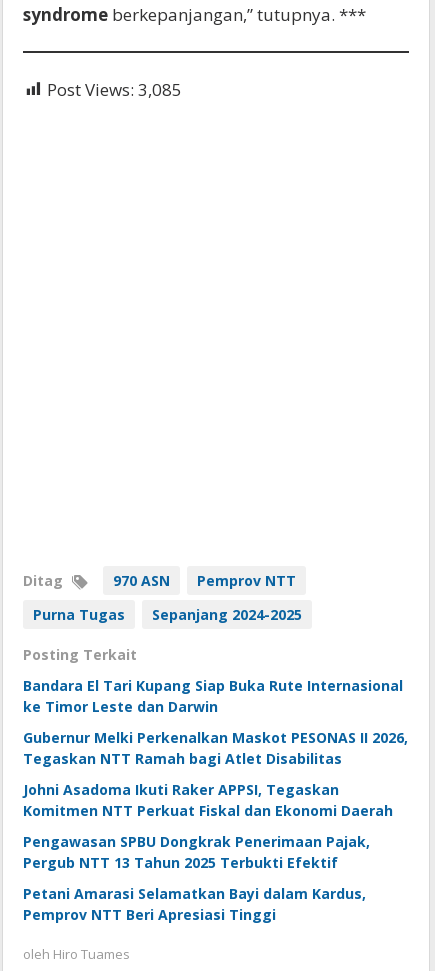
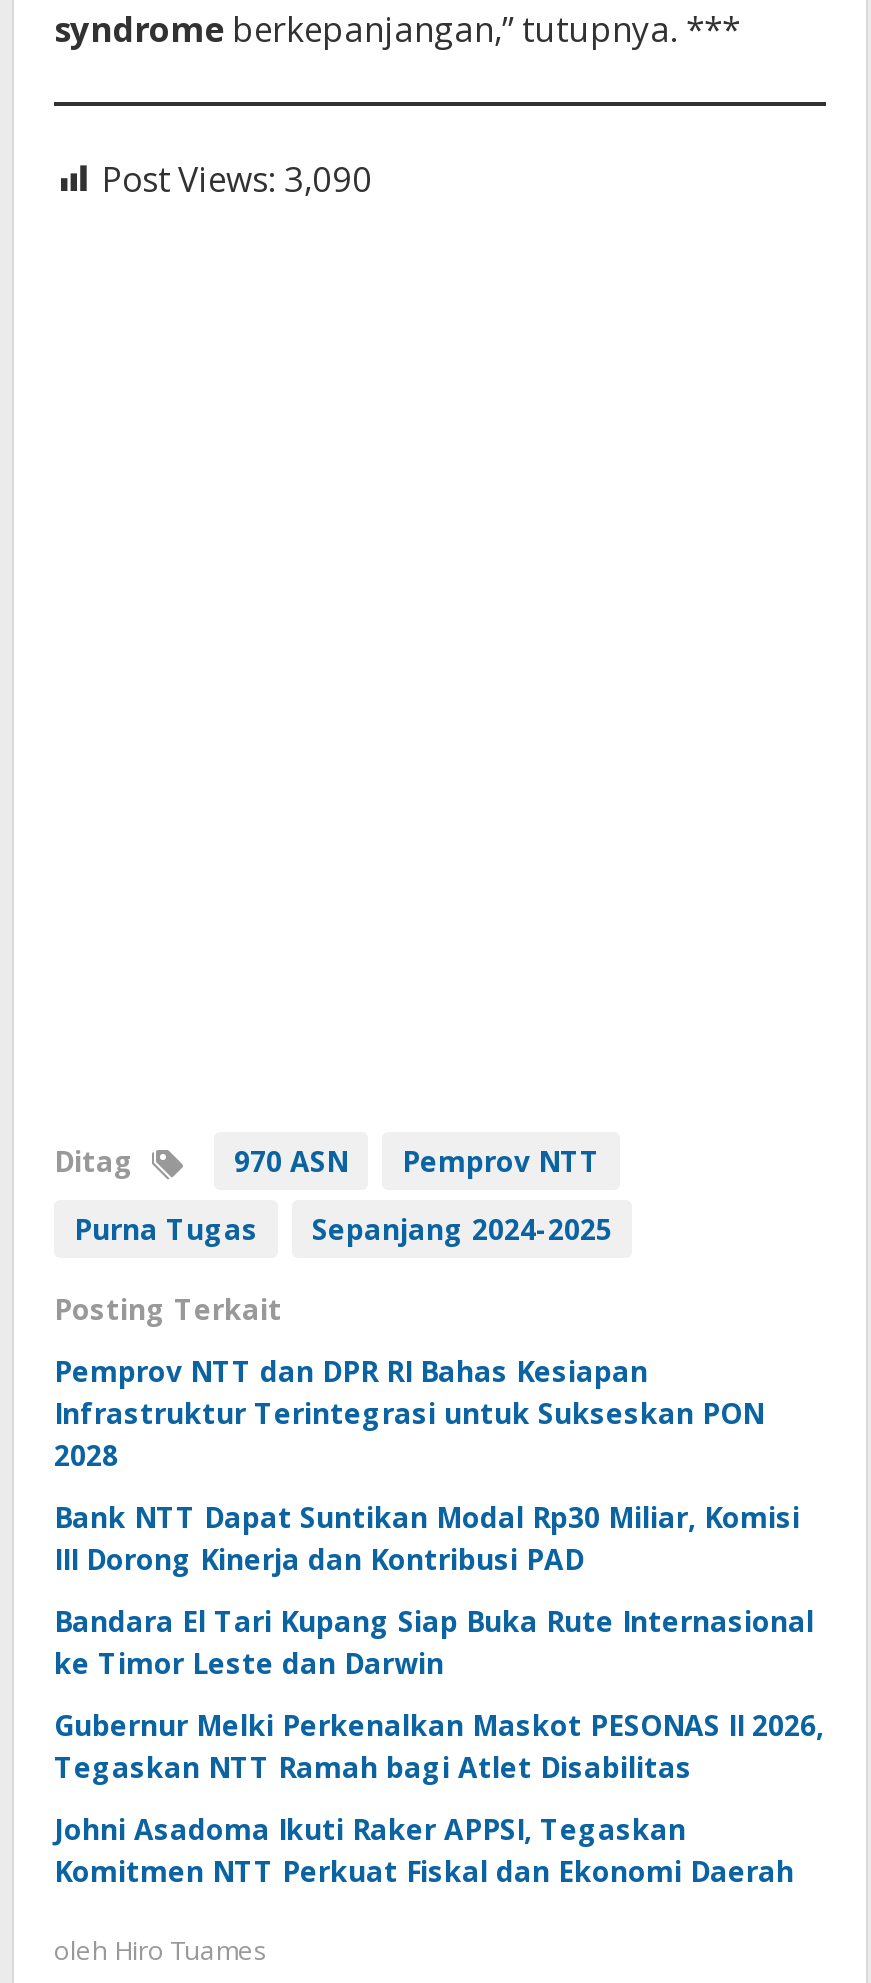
[47,78,182,101] Post Views: 3,085 -> [102,156,372,202] Post Views: 3,090
none -> [54,1352,800,1578] Pemprov NTT dan DPR RI Bahas Kesiapan | Infrastruktur Terintegrasi untuk Sukseskan PON | 2028 | Bank NTT Dapat Suntikan Modal Rp30 Miliar, Komisi | III Dorong Kinerja dan Kontribusi PAD
moved [23,676,408,820] -> [54,1602,824,1890]: Bandara El Tari Kupang Siap Buka Rute Internasional | ke Timor Leste dan Darwin | Gubernur Melki Perkenalkan Maskot PESONAS II 2026, | Tegaskan NTT Ramah bagi Atlet Disabilitas | Johni Asadoma Ikuti Raker APPSI, Tegaskan | Komitmen NTT Perkuat Fiskal dan Ekonomi Daerah
[23,832,370,924] Pengawasan SPBU Dongkrak Penerimaan Pajak, | Pergub NTT 13 Tahun 2025 Terbukti Efektif | Petani Amarasi Selamatkan Bayi dalam Kardus, | Pemprov NTT Beri Apresiasi Tinggi -> none

